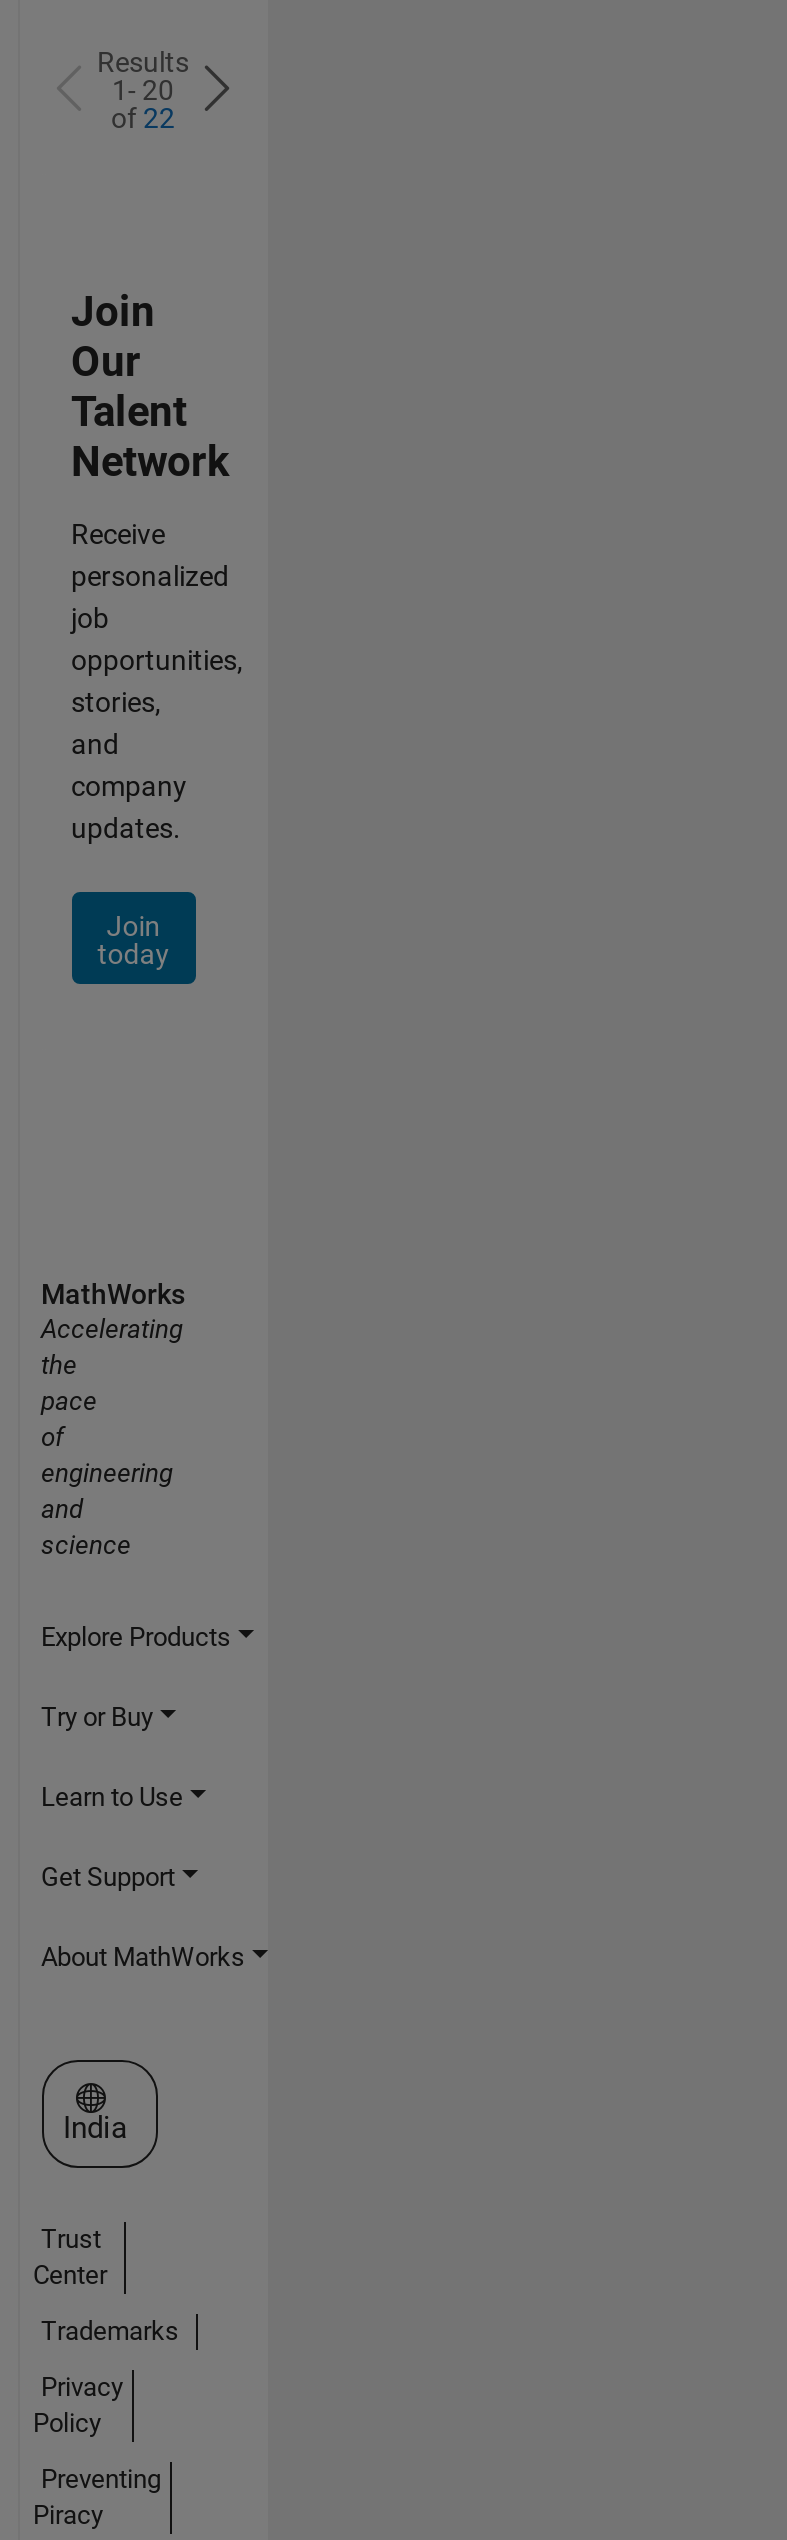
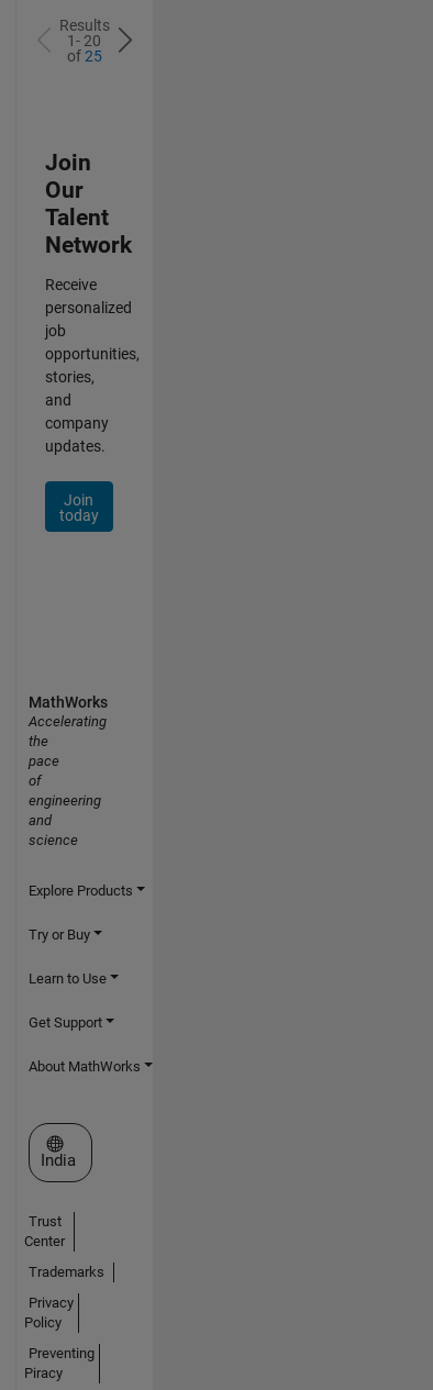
[111,102,175,134] of 22 -> [66,47,102,65] of 25

